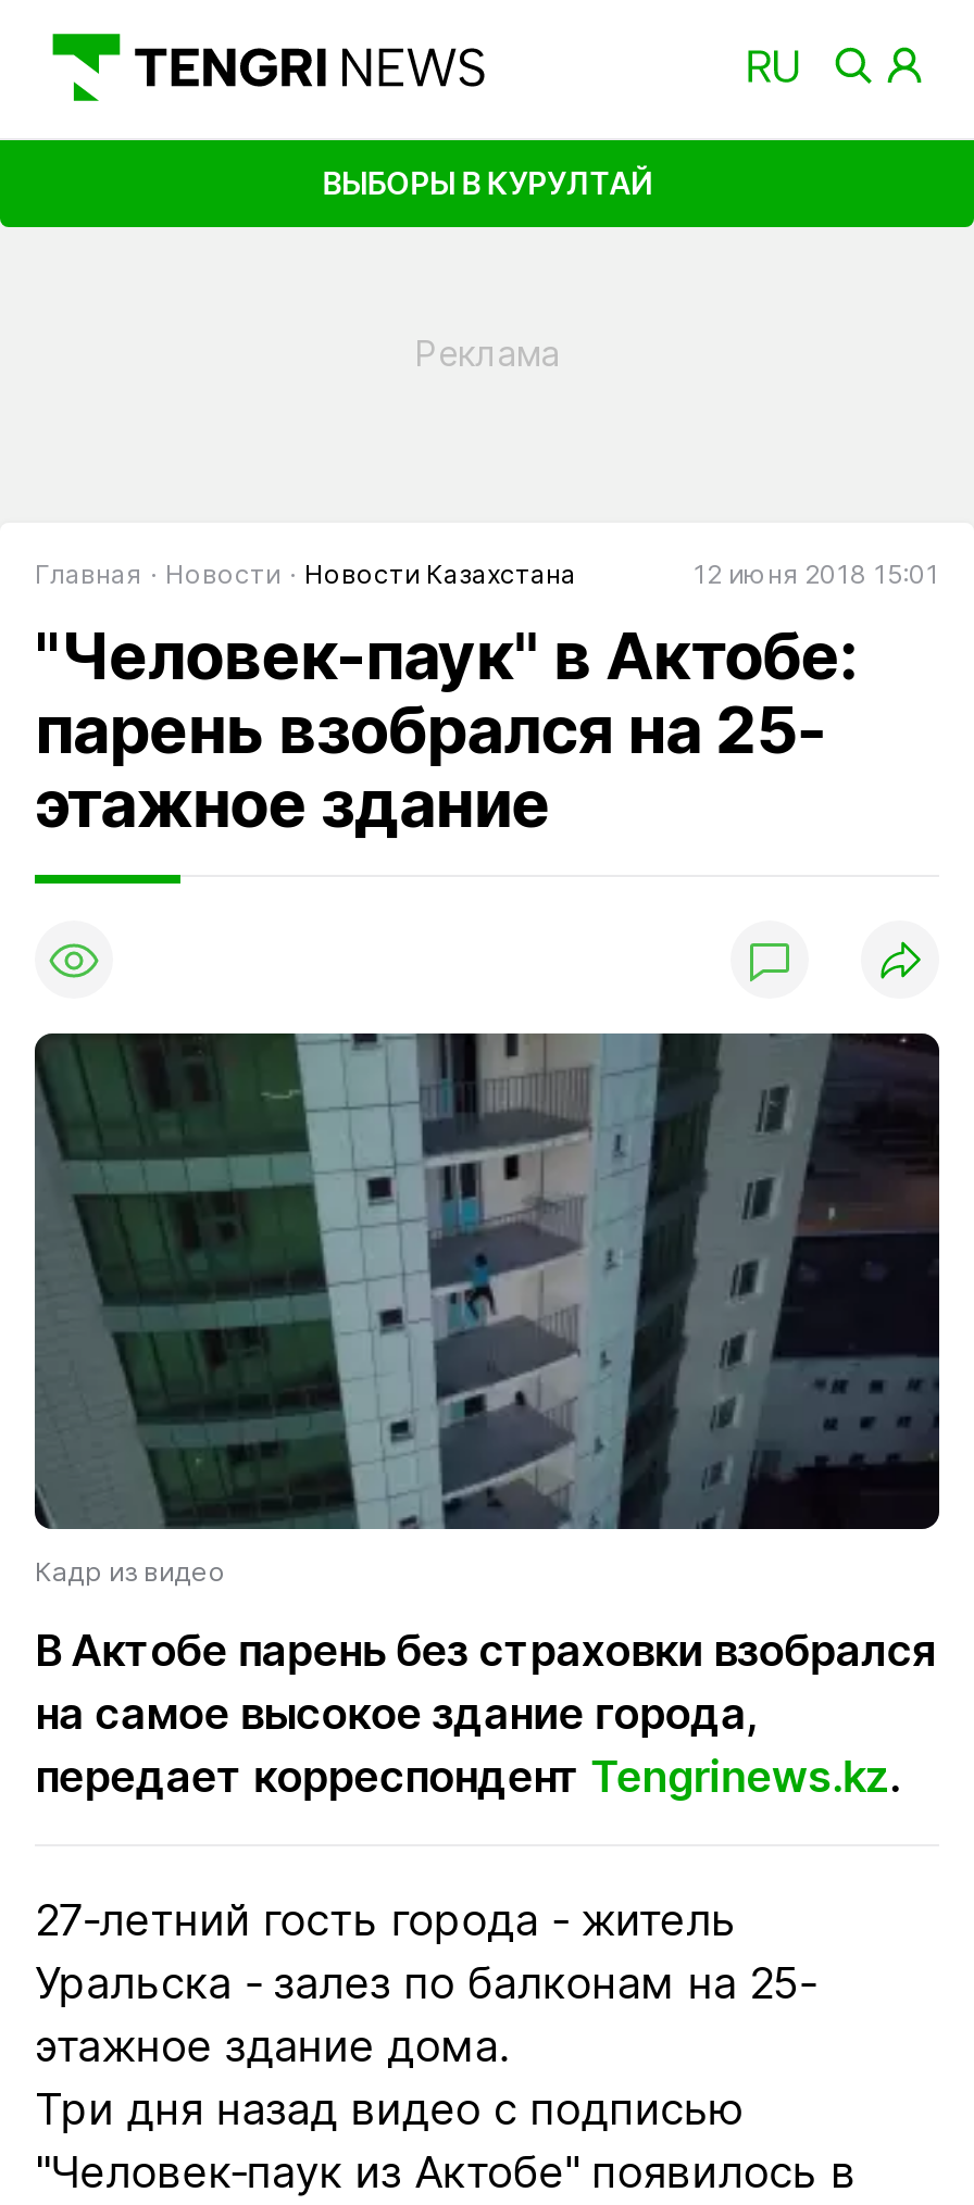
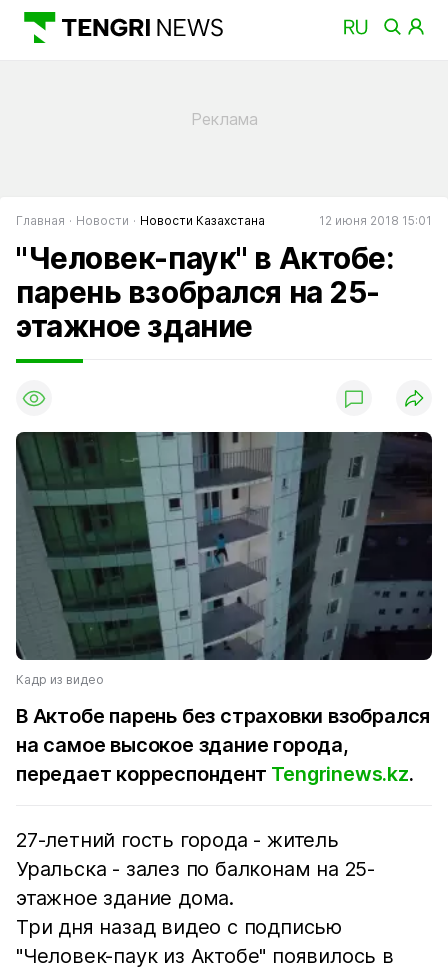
[322,163,652,200] ВЫБОРЫ В КУРУЛТАЙ -> none

